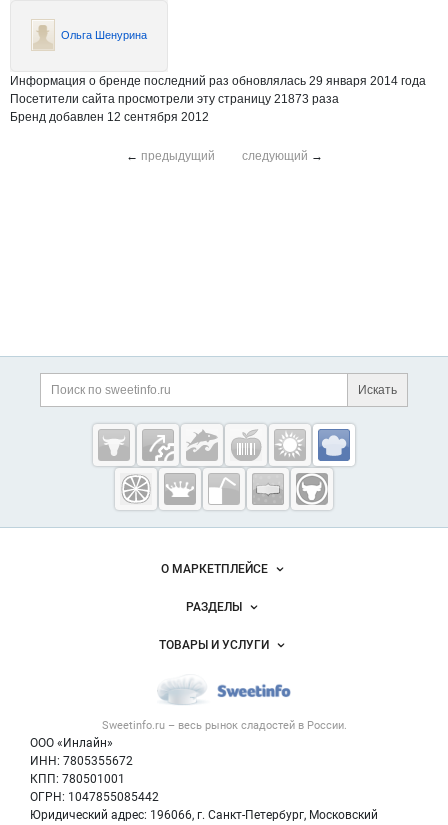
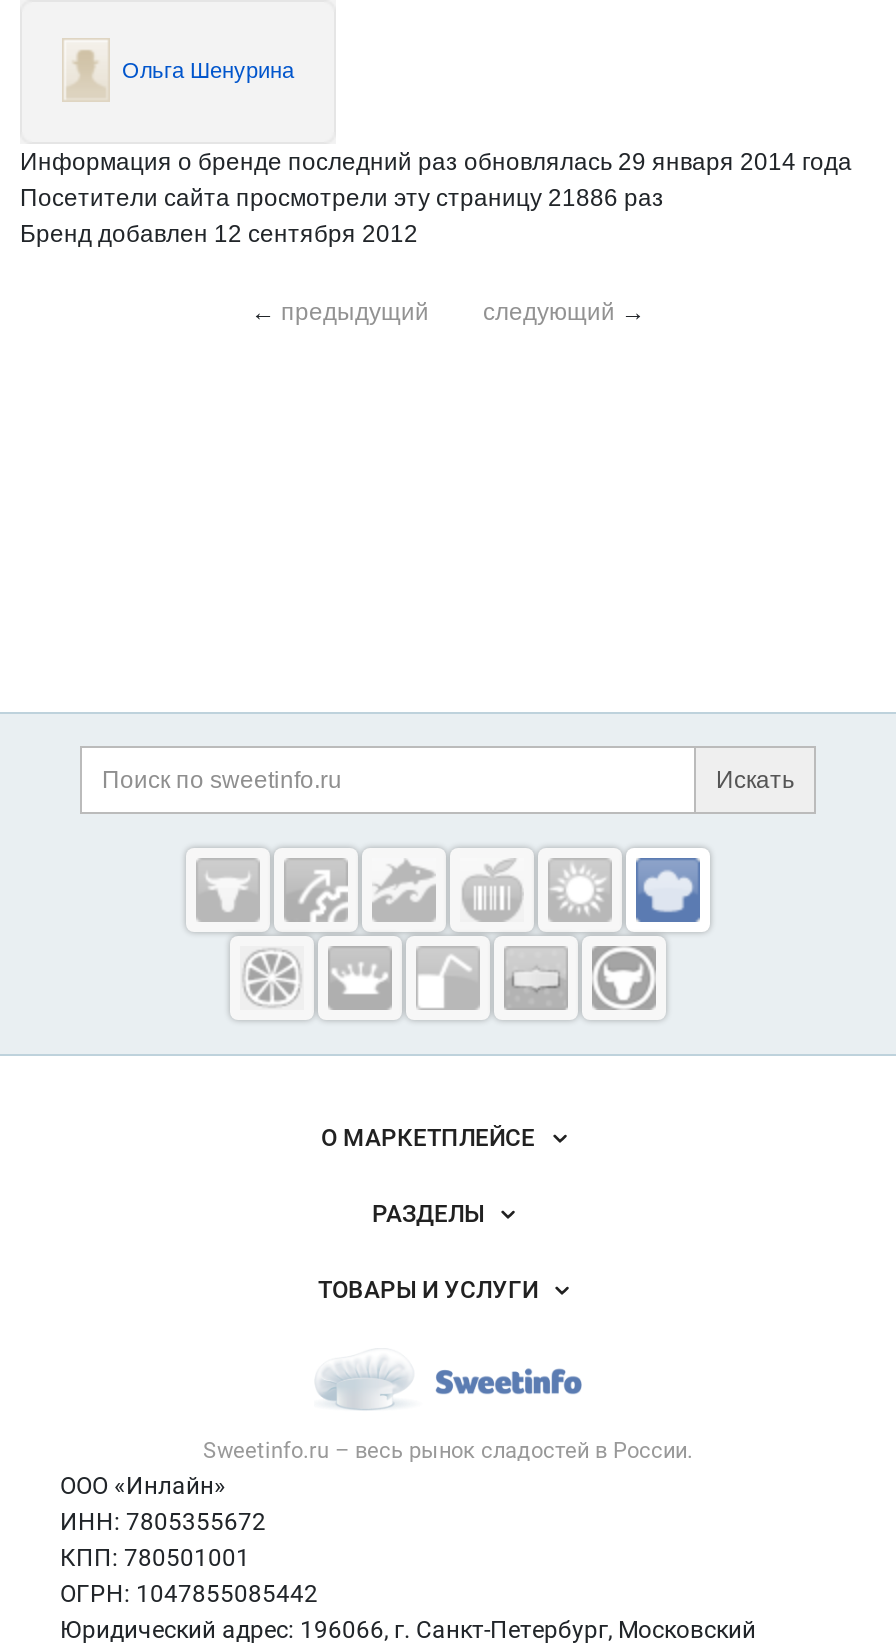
[10,92,339,106] Посетители сайта просмотрели эту страницу 21873 раза -> [20,184,664,212] Посетители сайта просмотрели эту страницу 21886 раз

